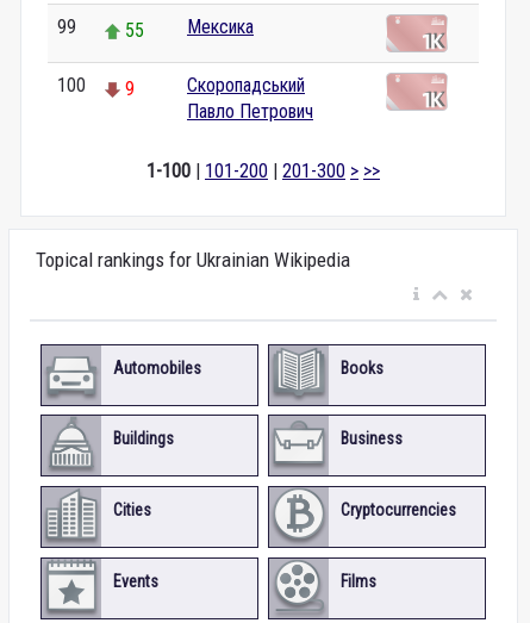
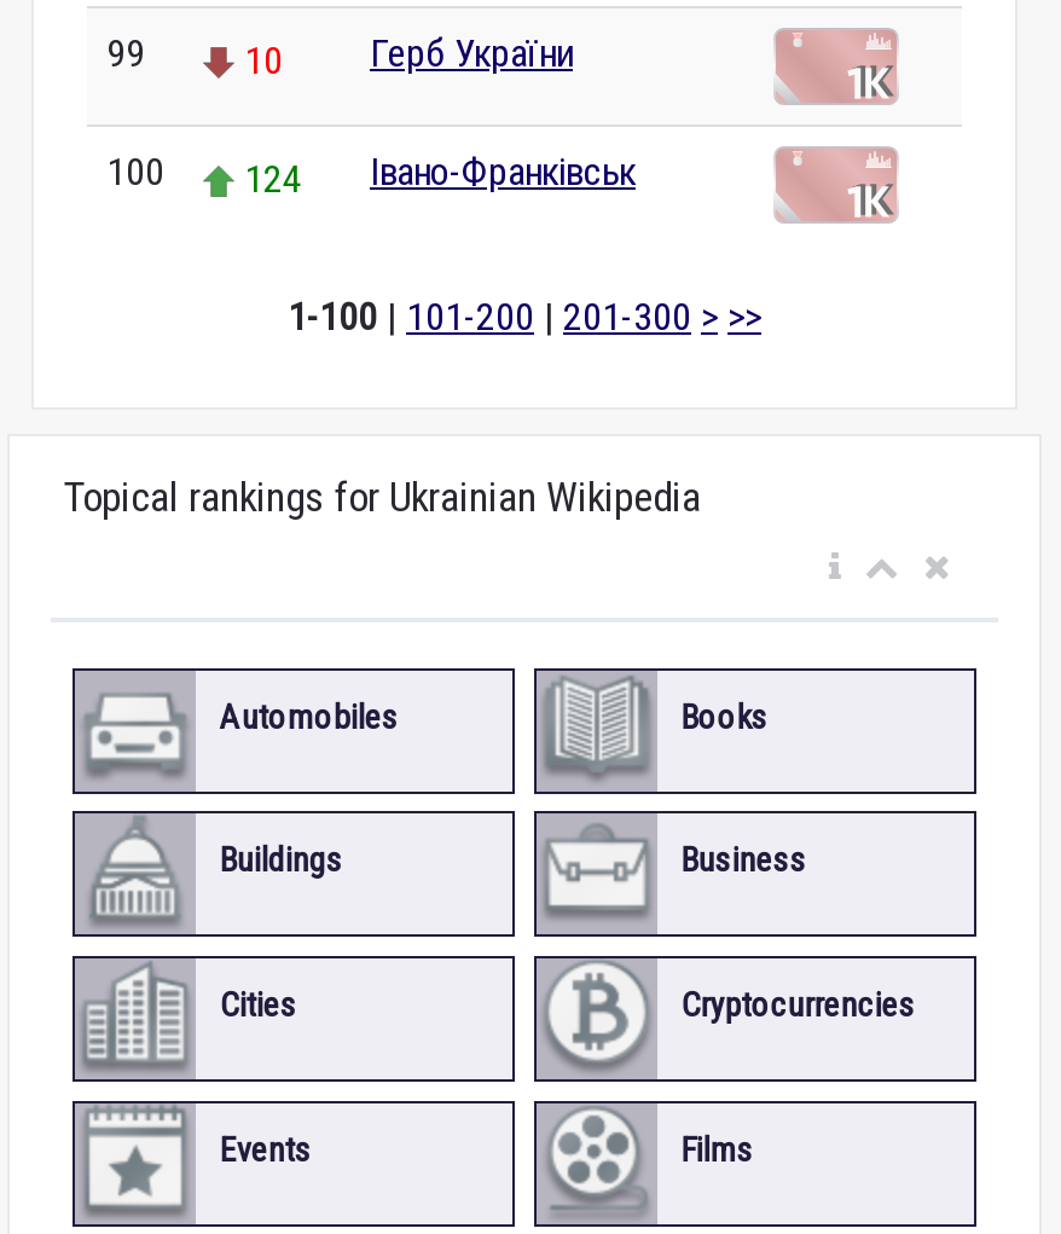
[120,15,254,42] 55 | Мексика -> [234,30,573,83] 10 | Герб України
[120,74,313,123] 9 | Скоропадський | Павло Петрович -> [234,149,636,202] 124 | Івано-Франківськ

